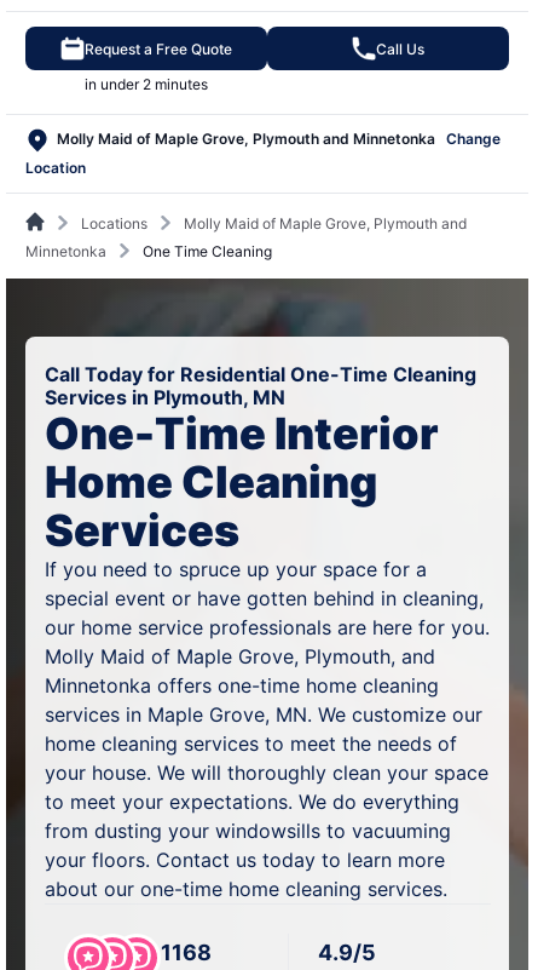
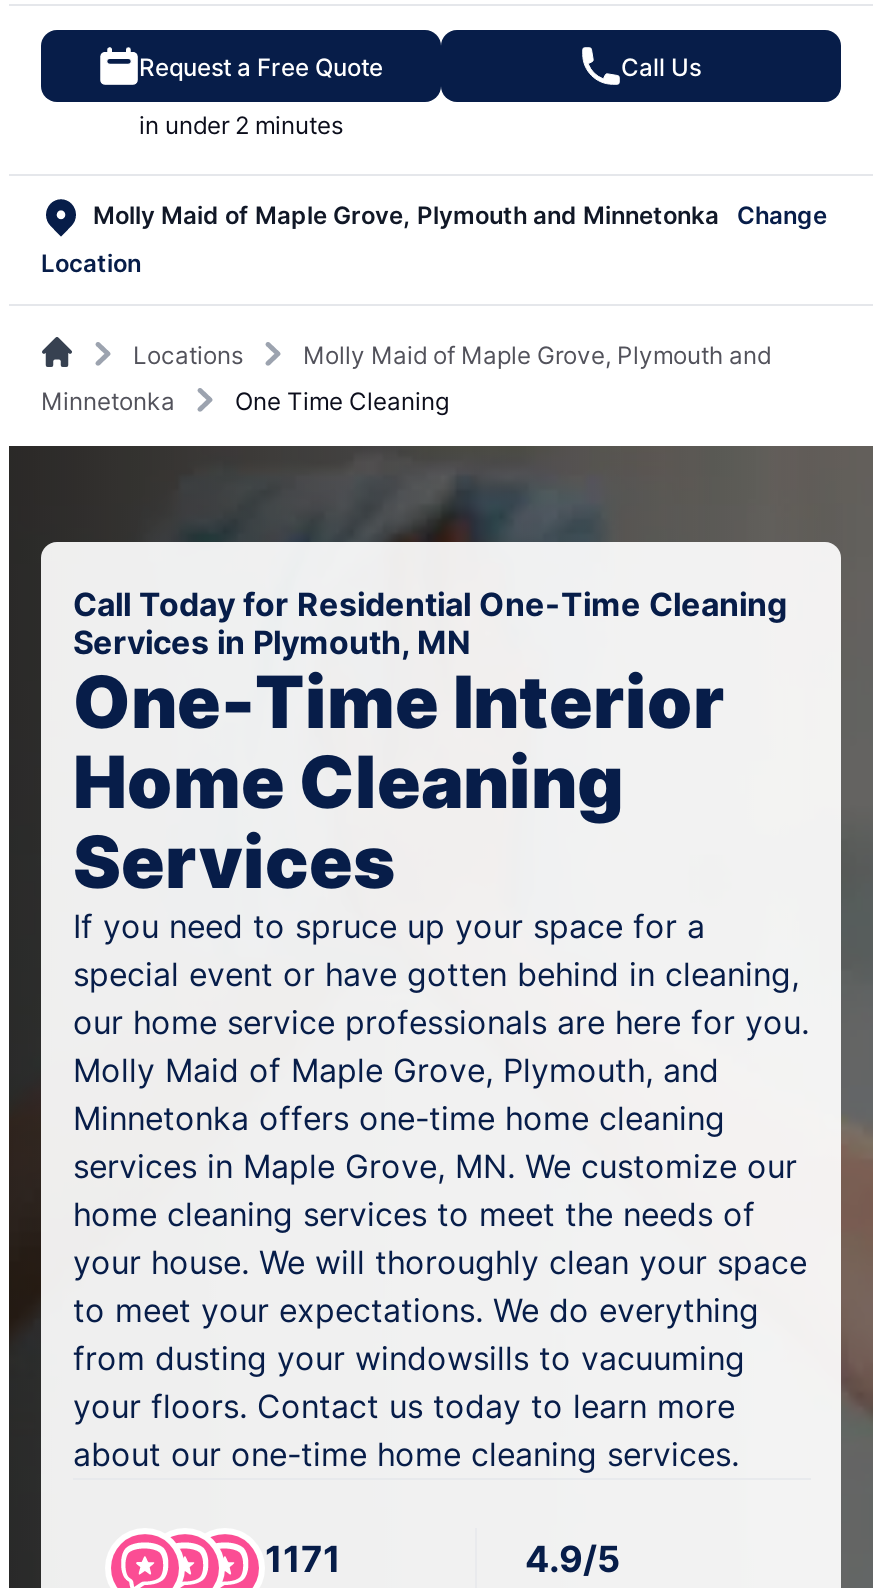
[161,940,212,965] 1168 -> [265,1538,341,1580] 1171

